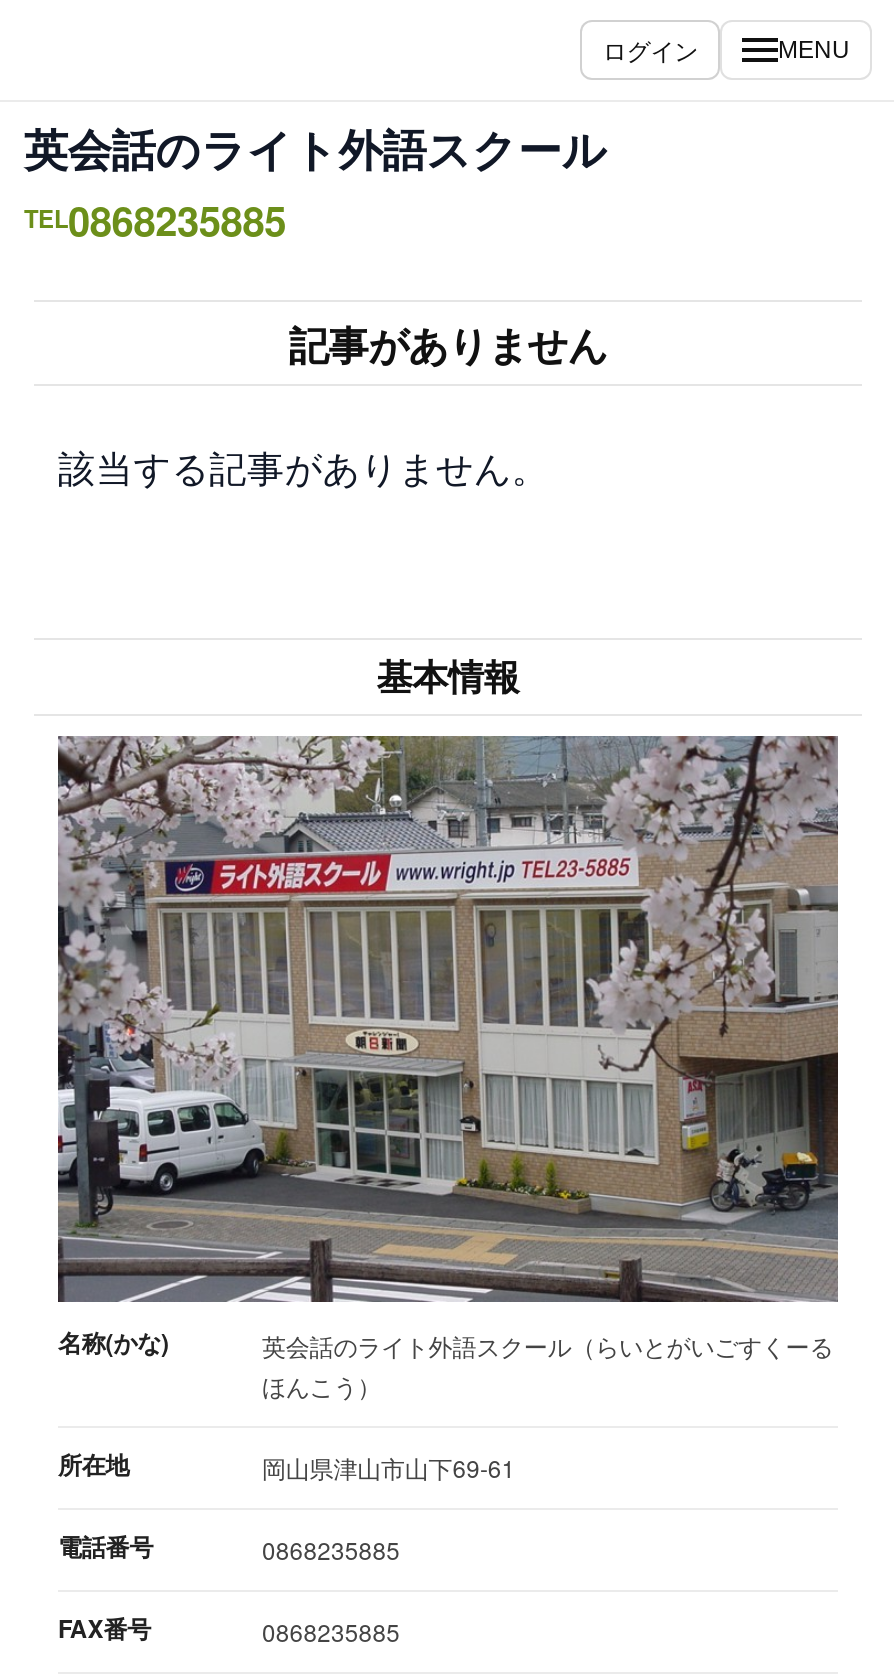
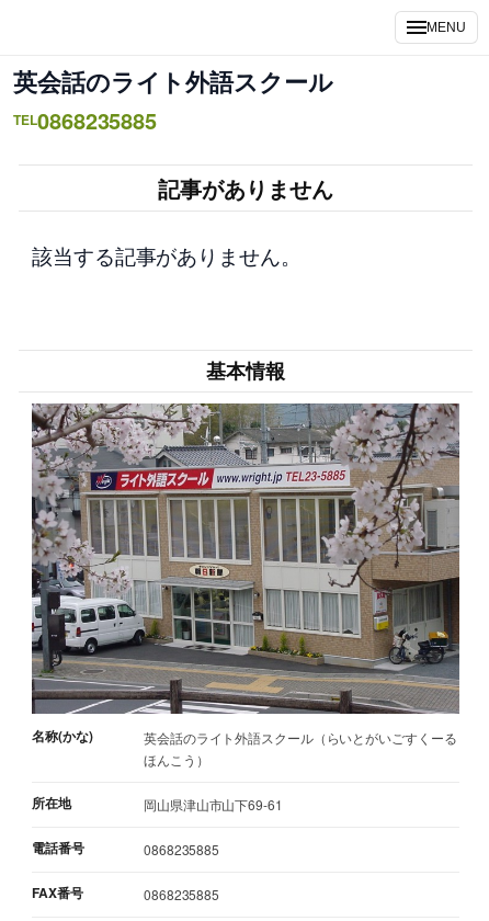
[603,32,698,66] ログイン -> none

